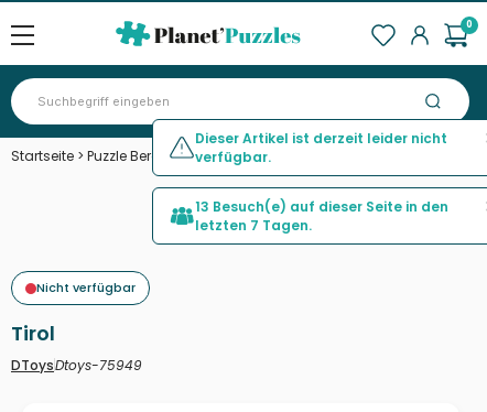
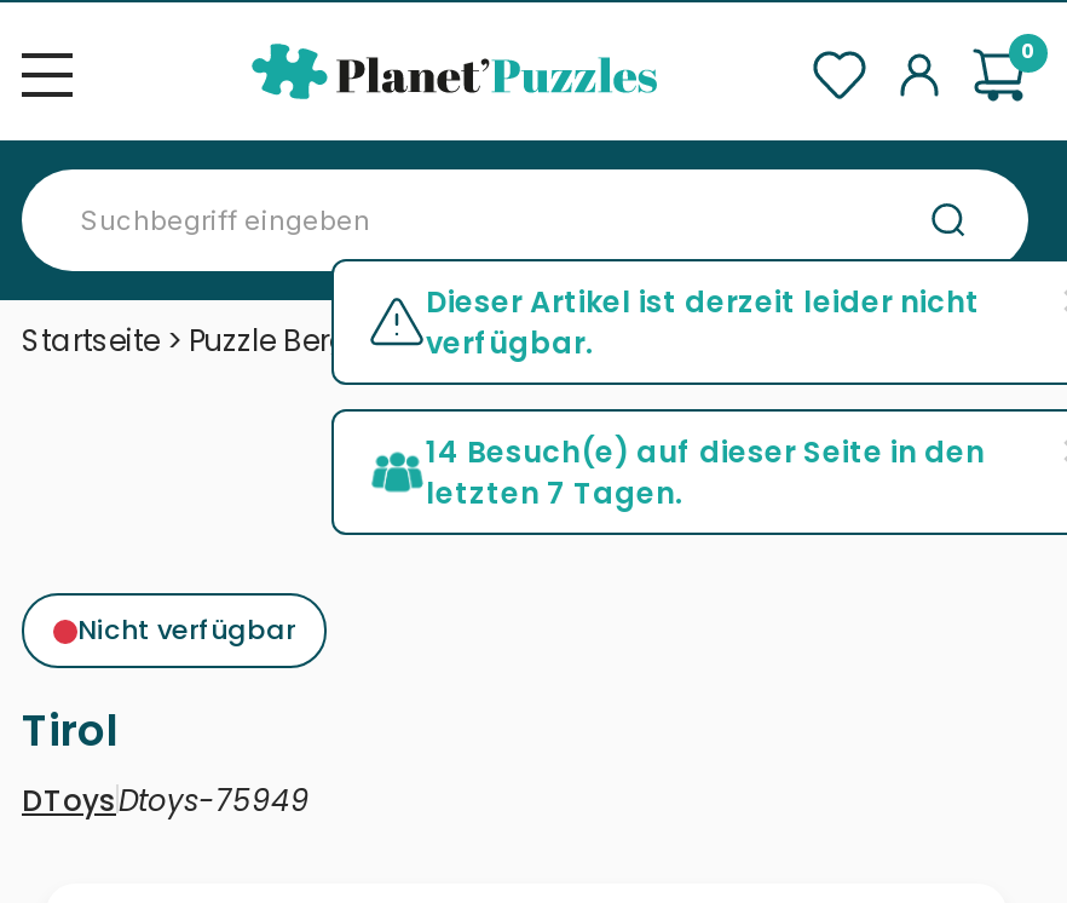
[195,197,448,216] 13 Besuch(e) auf dieser Seite in den -> [426,431,985,472] 14 Besuch(e) auf dieser Seite in den

